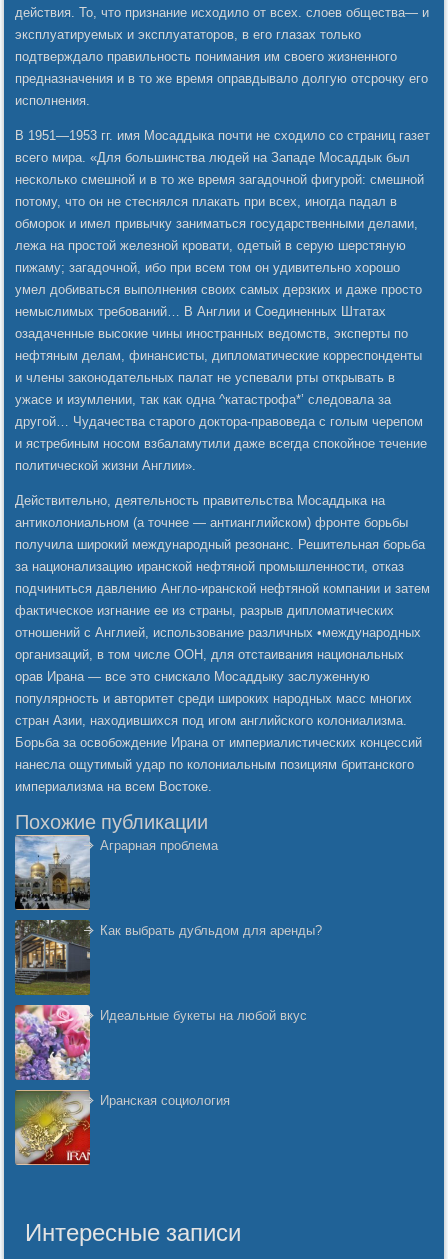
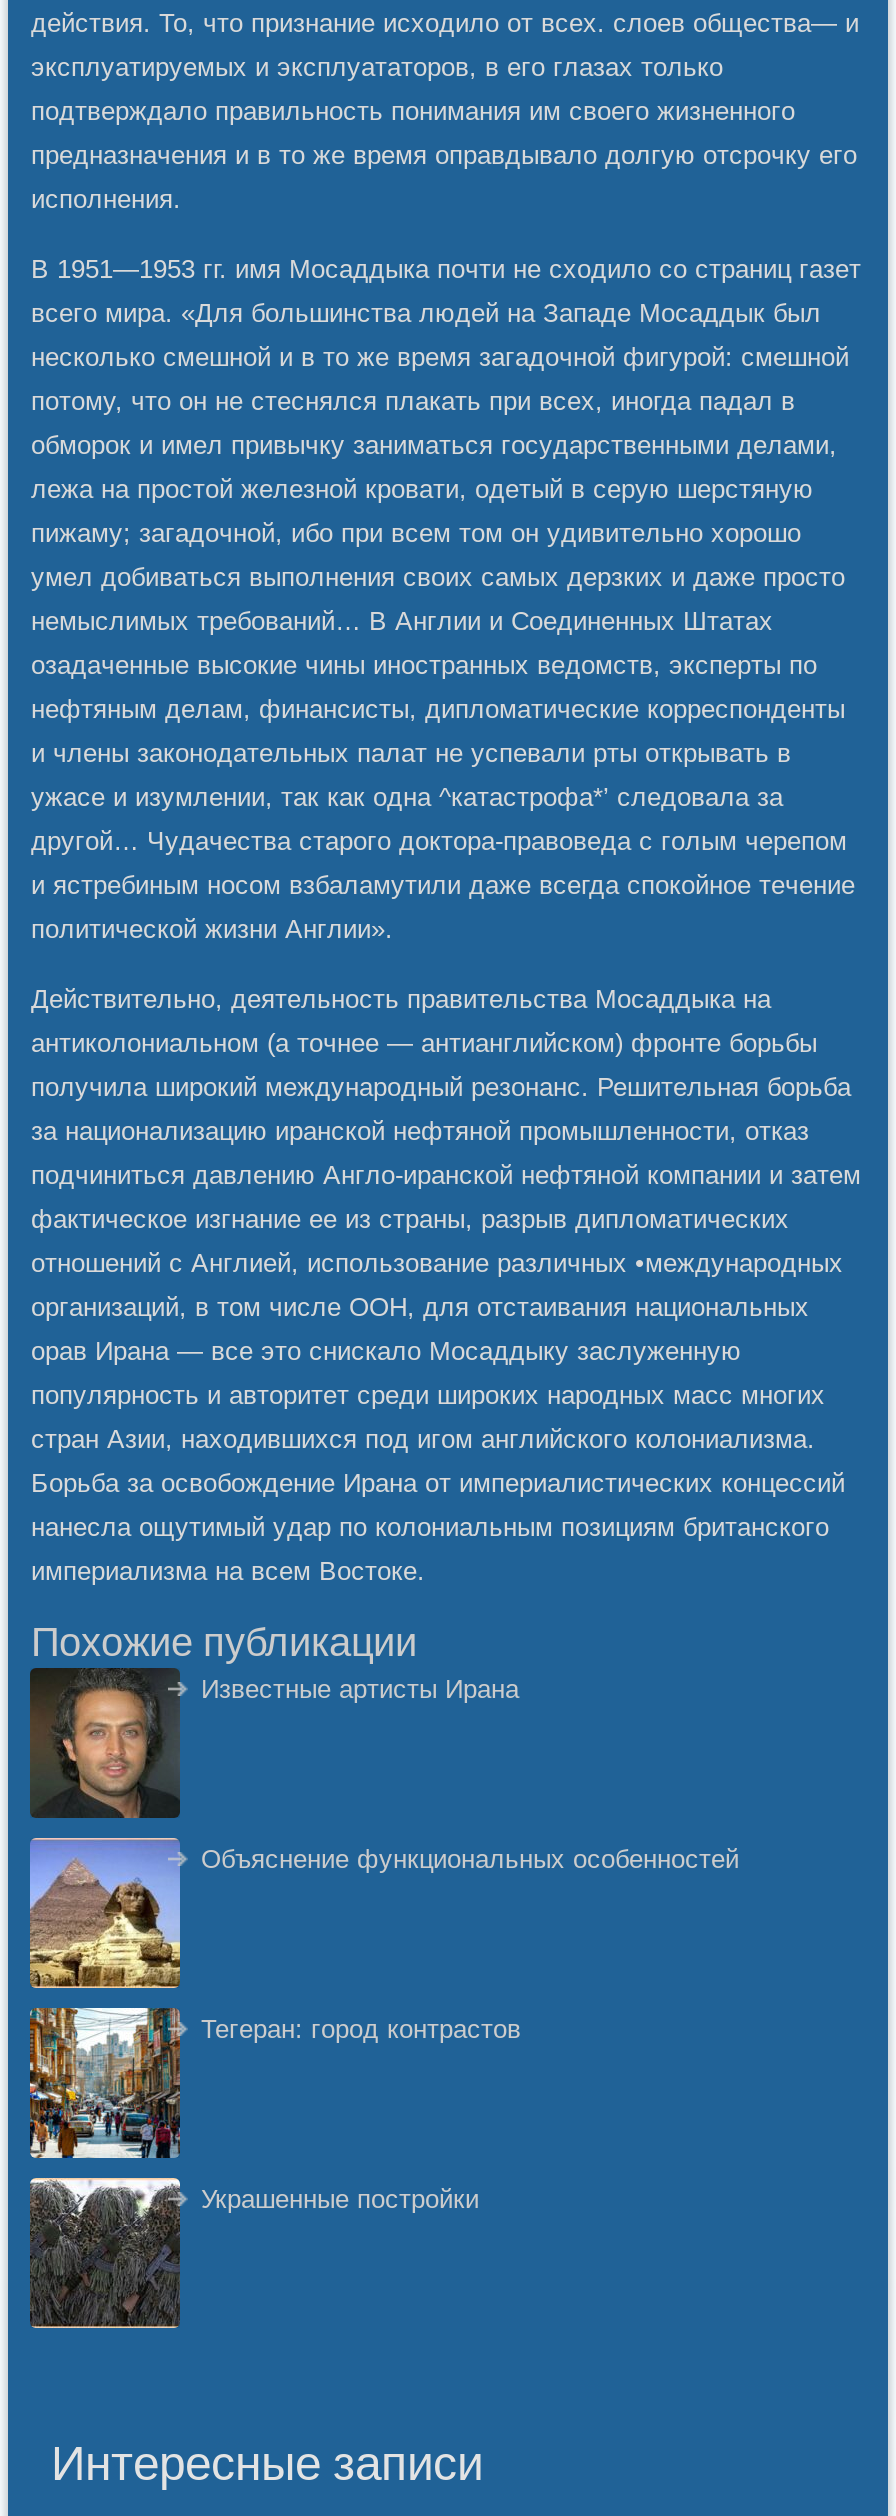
[14,837,218,911] [image] | Аграрная проблема -> [28,1672,519,1820] [image] | Известные артисты Ирана
[14,919,322,996] [image] | Как выбрать дубльдом для аренды? -> [28,1836,739,1990] [image] | Объяснение функциональных особенностей
[14,1004,307,1081] [image] | Идеальные букеты на любой вкус -> [28,2006,521,2160] [image] | Тегеран: город контрастов
[14,1090,230,1165] [image] | Иранская социология -> [28,2178,479,2328] [image] | Украшенные постройки

